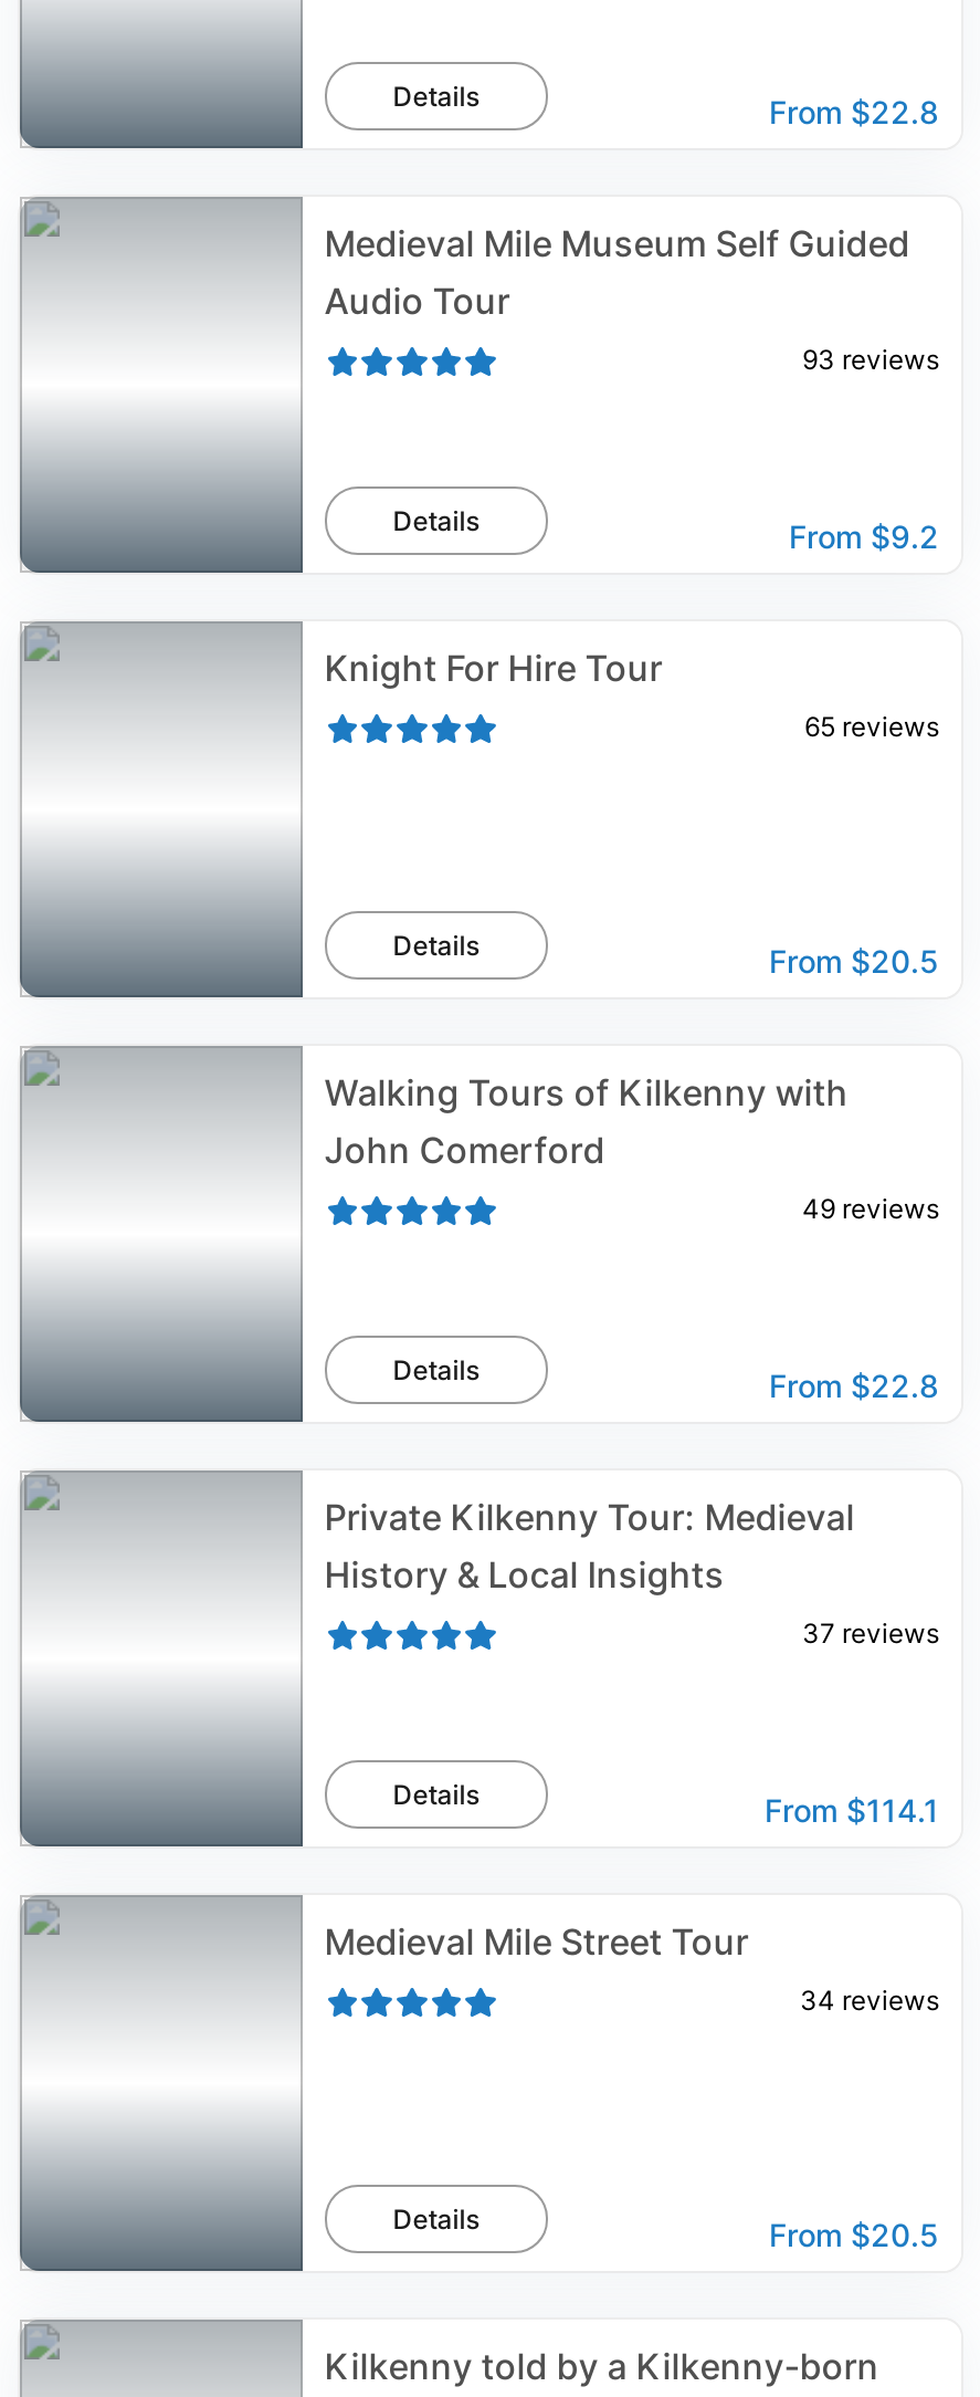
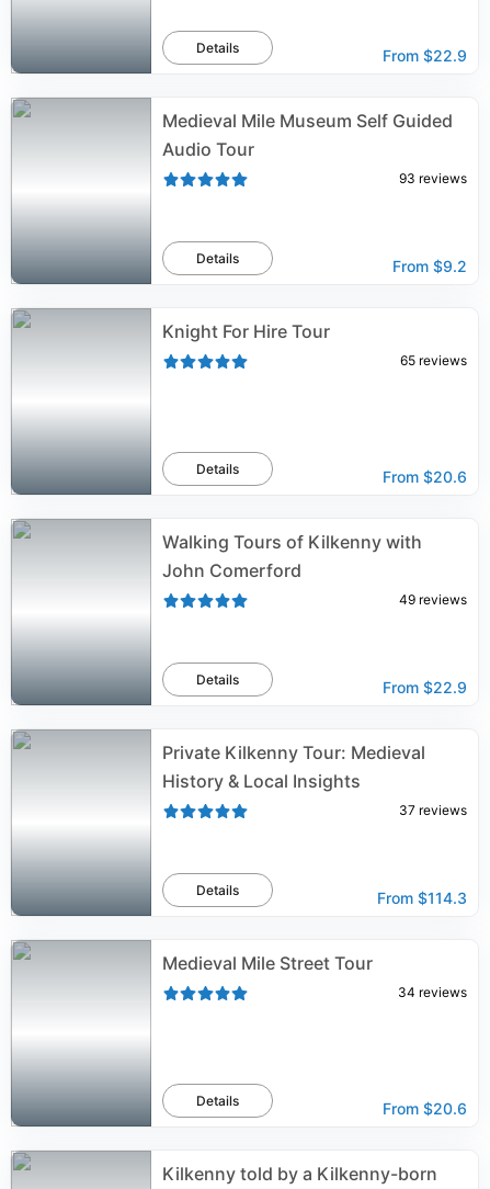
[769,93,939,131] From $22.8 -> [383,46,467,65] From $22.9
[769,942,939,980] From $20.5 -> [383,467,467,486] From $20.6
[769,1367,939,1405] From $22.8 -> [383,678,467,697] From $22.9
[765,1792,939,1829] From $114.1 -> [377,889,467,907] From $114.3
[769,2216,939,2254] From $20.5 -> [383,1099,467,1118] From $20.6

